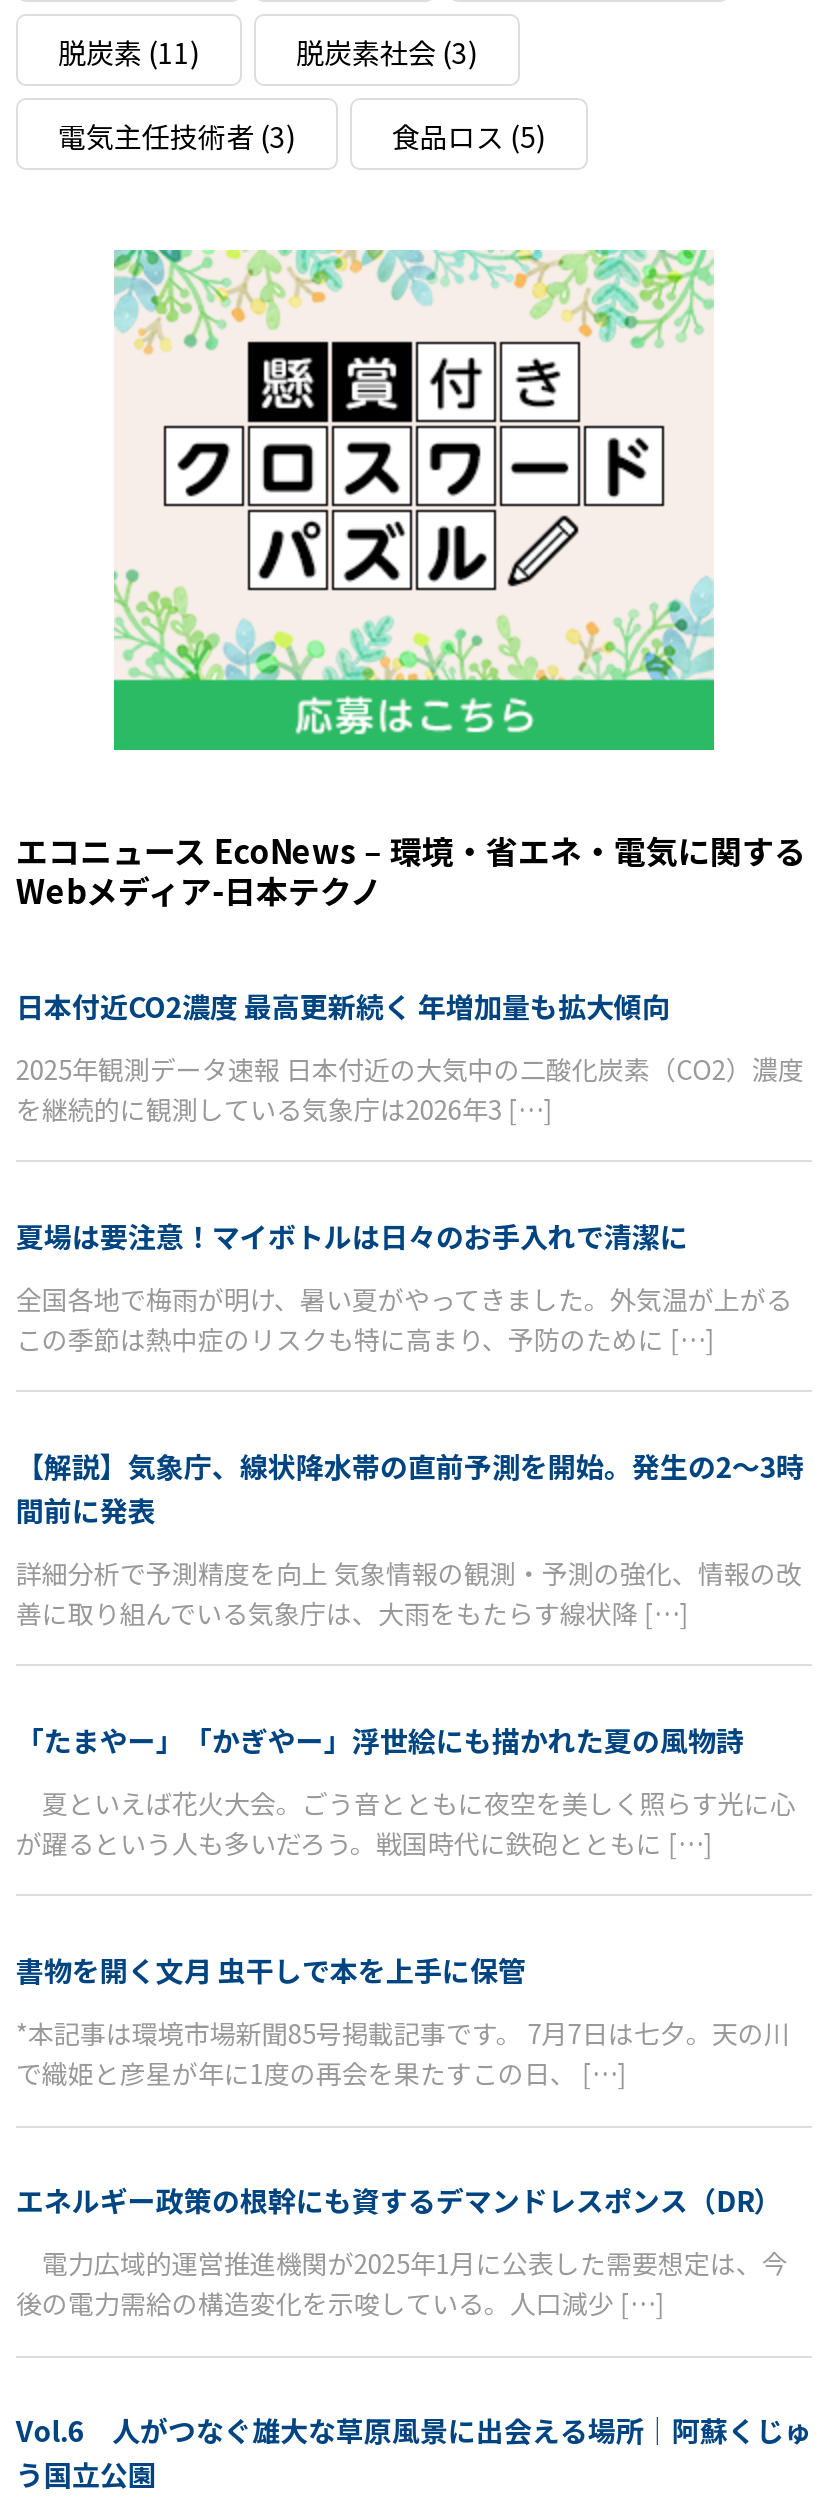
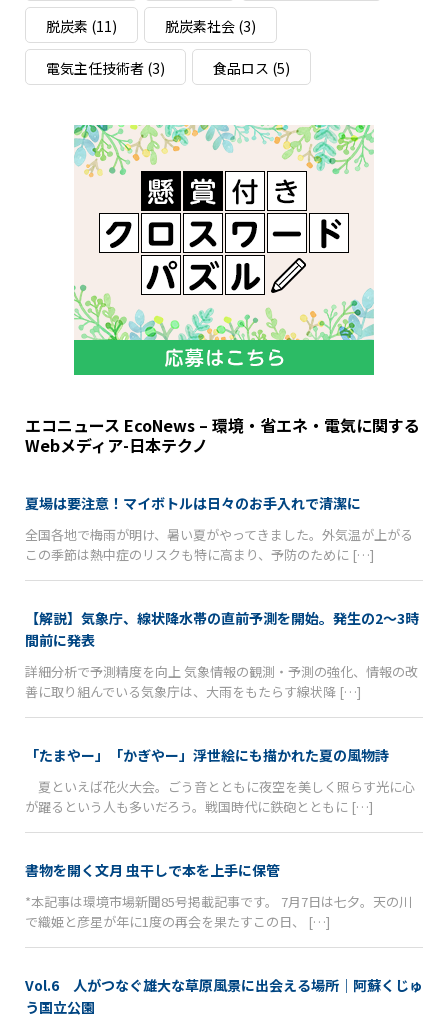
[16,985,804,1128] 日本付近CO2濃度 最高更新続く 年増加量も拡大傾向 | 2025年観測データ速報 日本付近の大気中の二酸化炭素（CO2）濃度 | を継続的に観測している気象庁は2026年3 […] -> none
[16,2180,788,2322] エネルギー政策の根幹にも資するデマンドレスポンス（DR） | 電力広域的運営推進機関が2025年1月に公表した需要想定は、今 | 後の電力需給の構造変化を示唆している。人口減少 […] -> none

